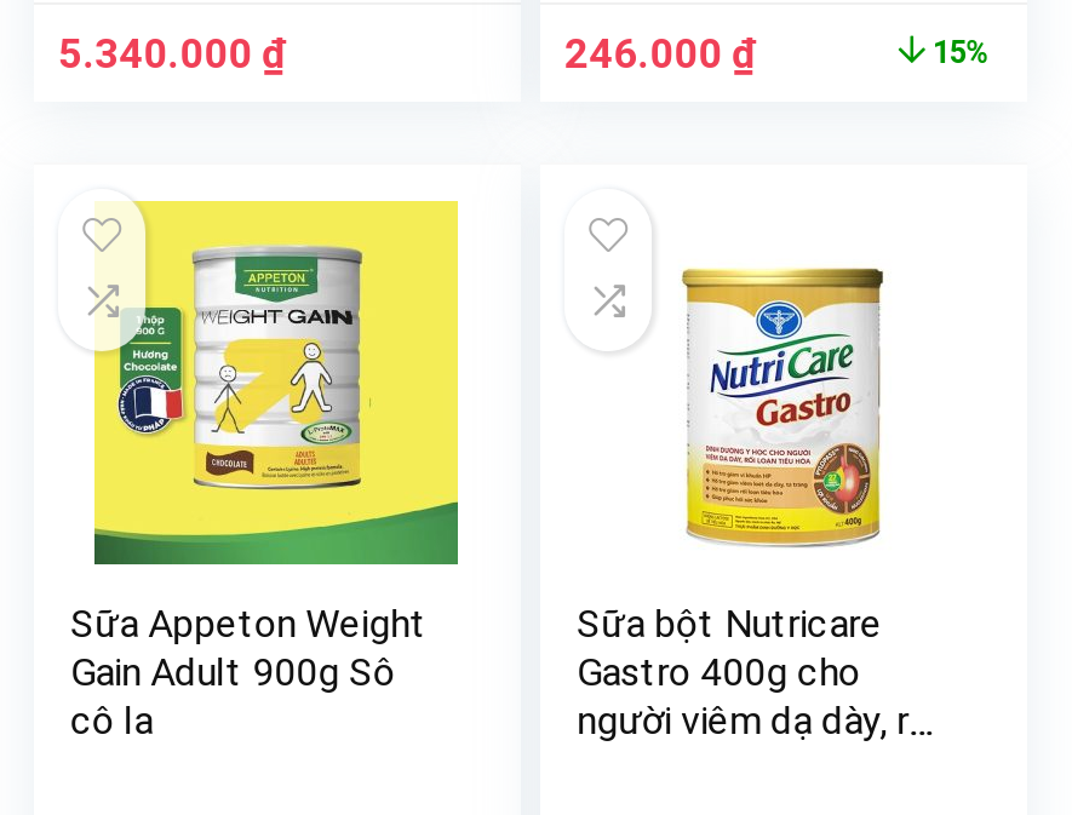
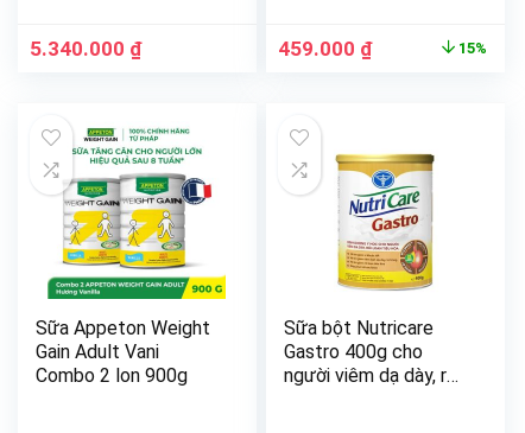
[565,30,759,78] 246.000 ₫ -> [278,37,373,61] 459.000 ₫
[71,199,460,745] [image] | Gain Adult 900g Sô | cô la -> [36,121,227,387] [image] | Gain Adult Vani | Combo 2 lon 900g

